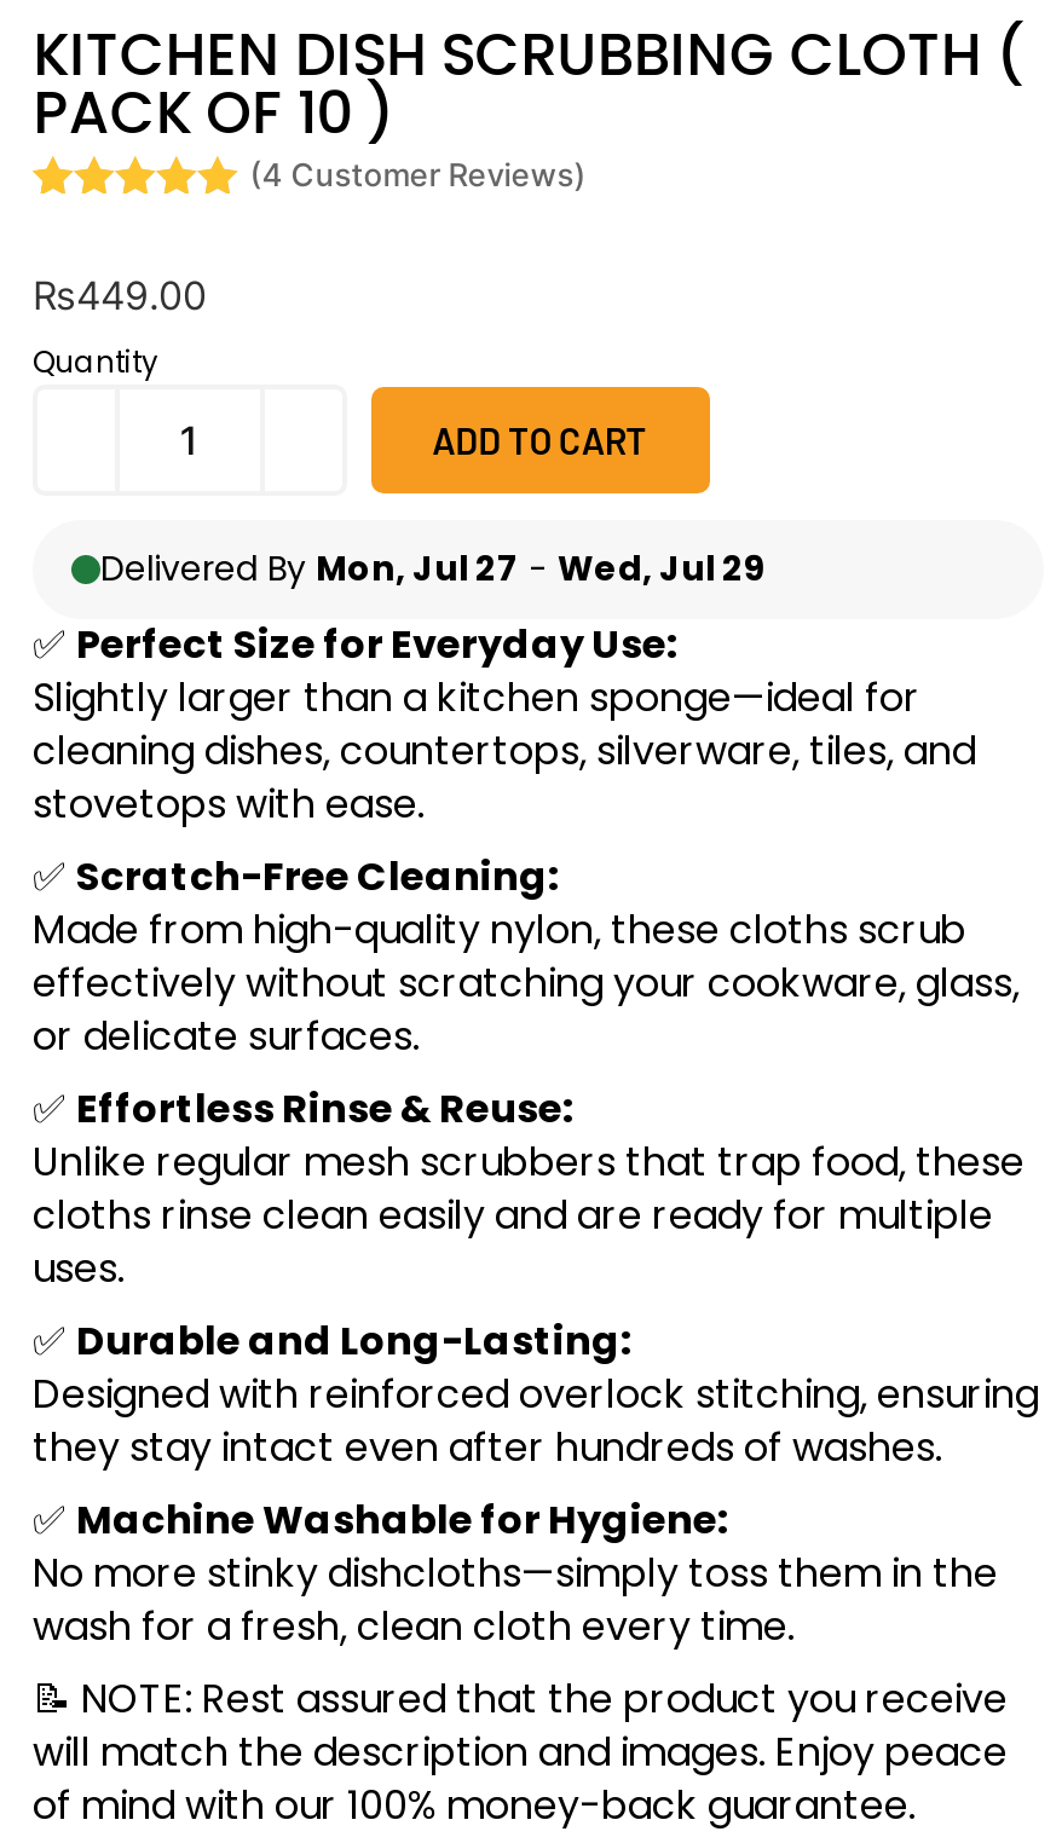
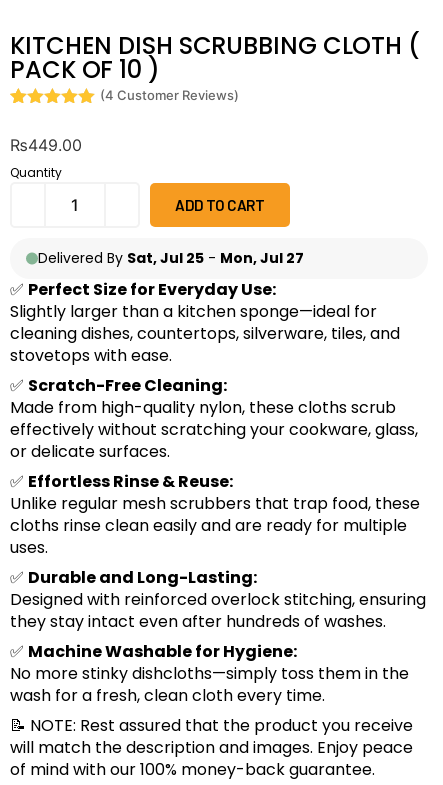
[100,544,766,592] Delivered By Mon, Jul 27 - Wed, Jul 29 -> [38,248,304,268] Delivered By Sat, Jul 25 - Mon, Jul 27

